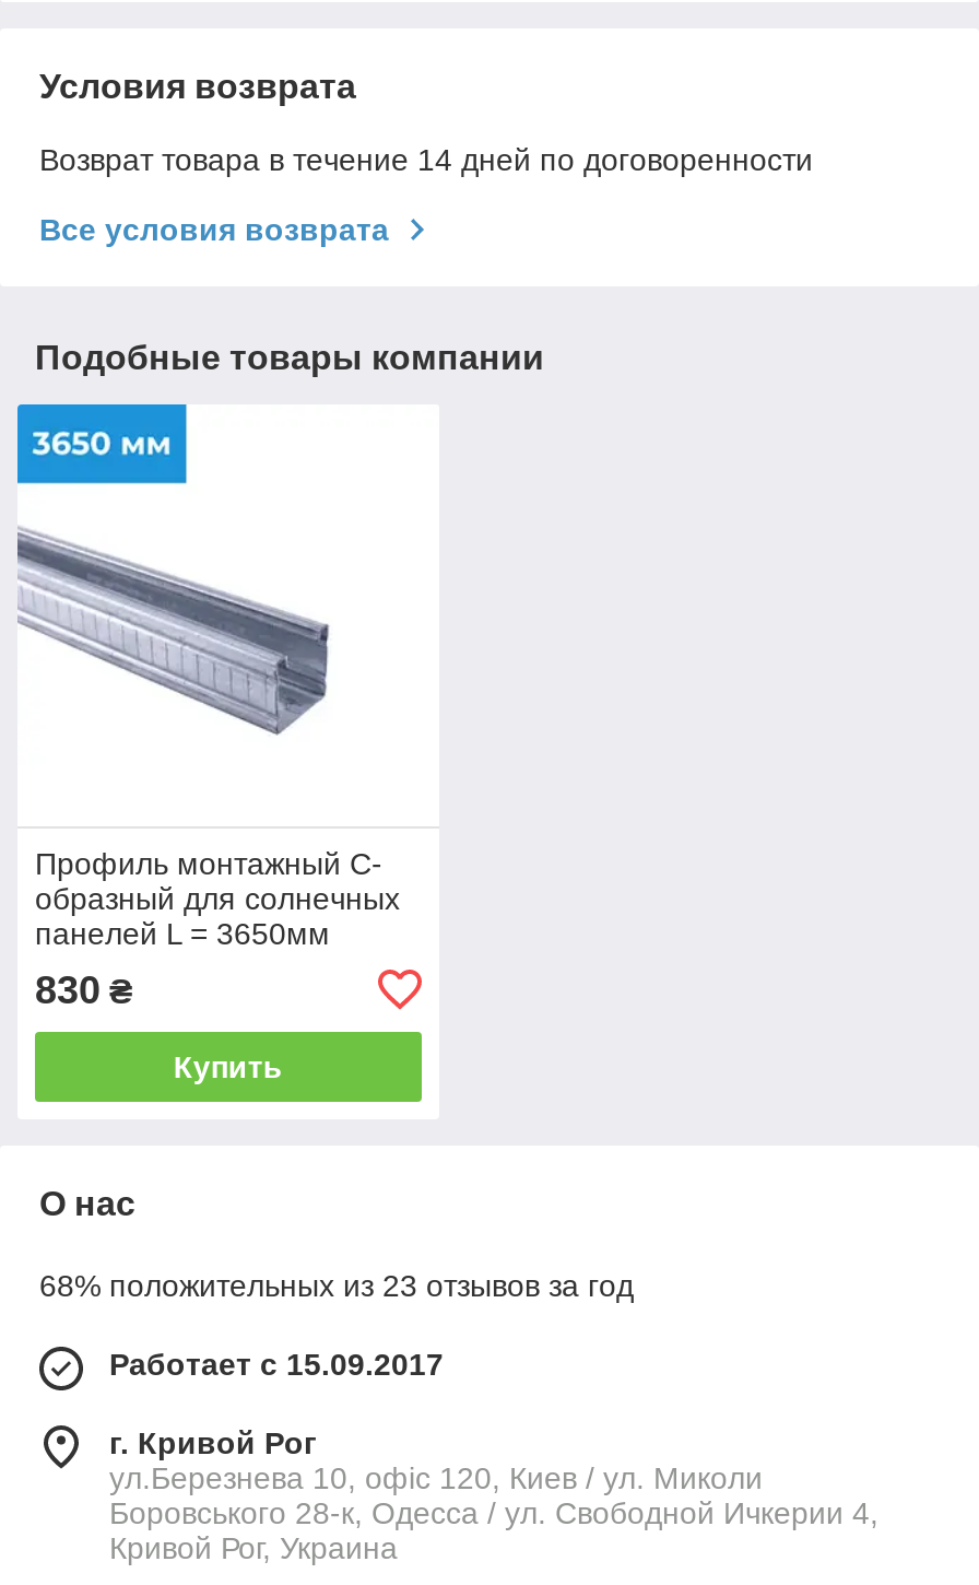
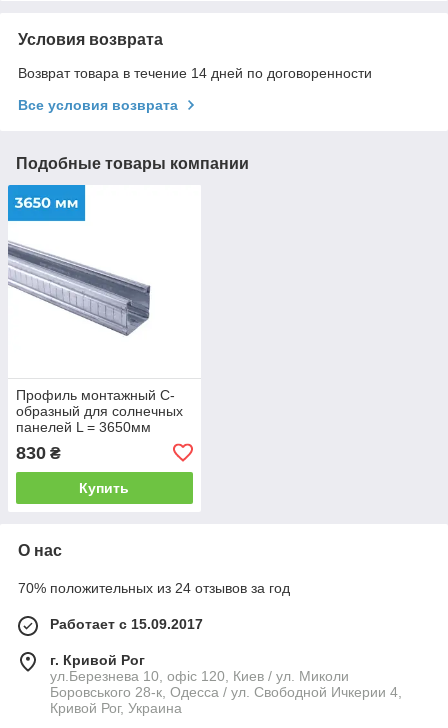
[39,1268,634,1303] 68% положительных из 23 отзывов за год -> [18,580,290,596] 70% положительных из 24 отзывов за год

